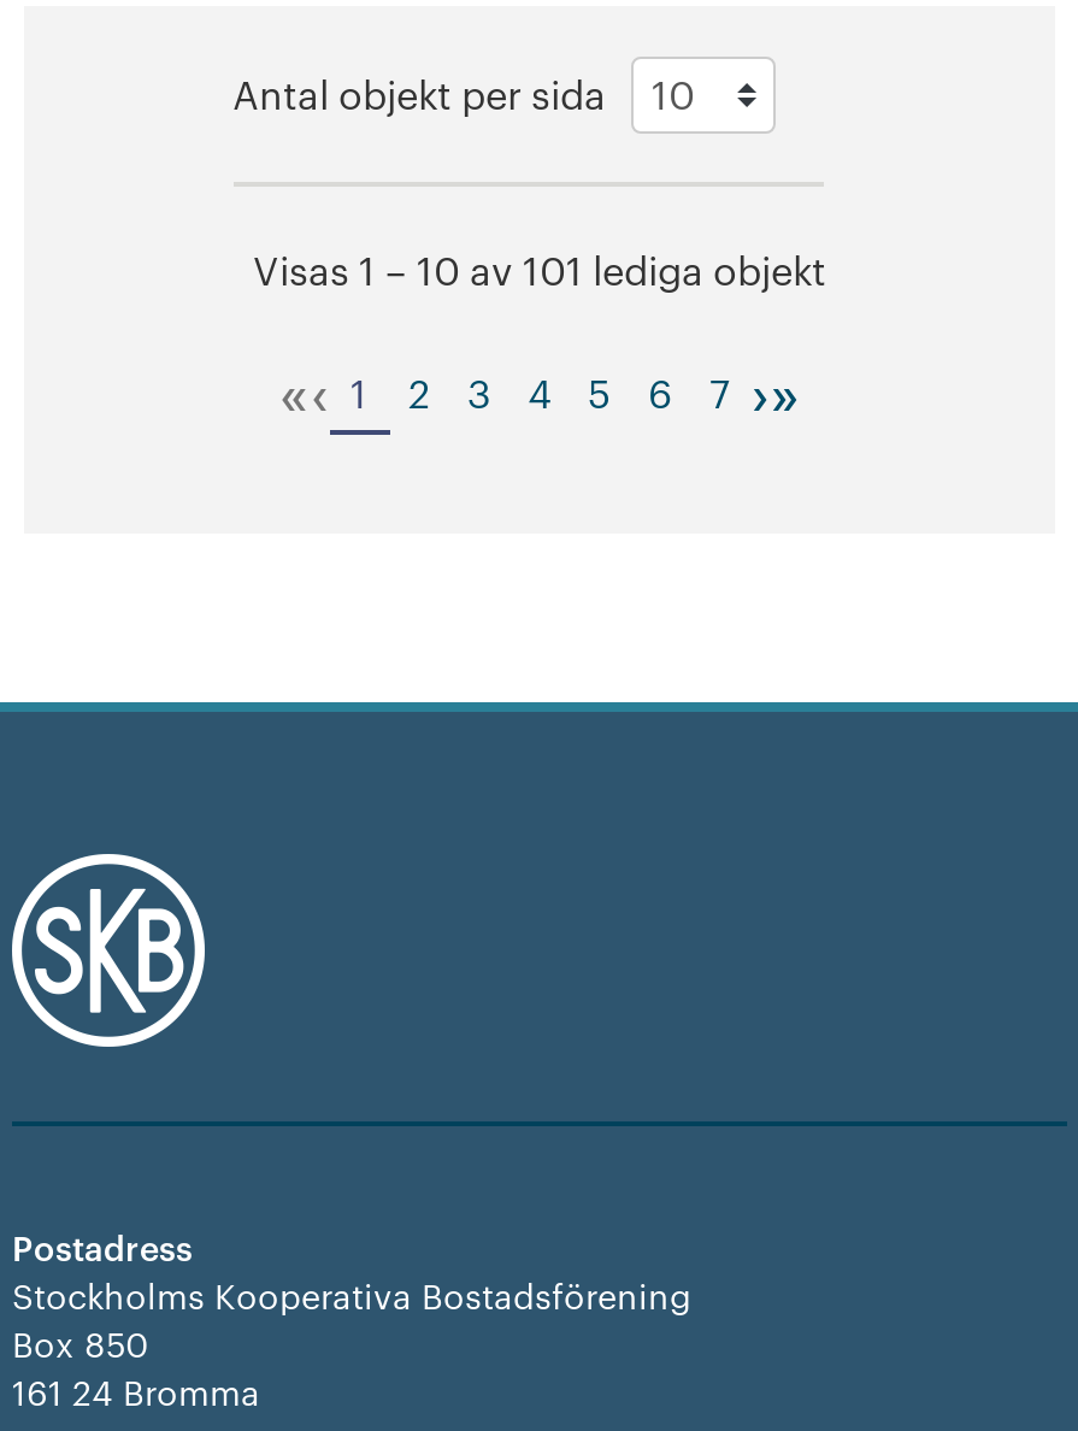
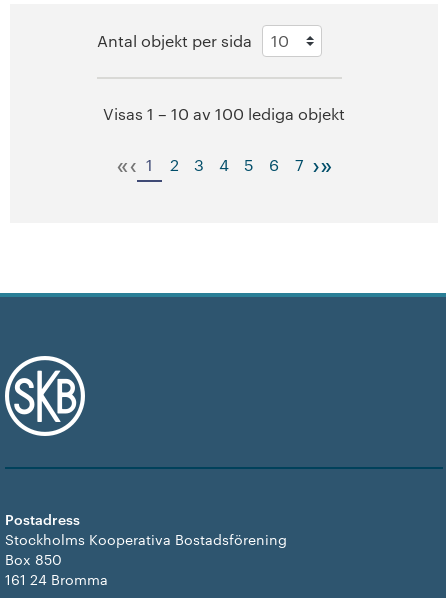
[253,245,826,295] Visas 1 – 10 av 101 lediga objekt -> [103,103,345,124] Visas 1 – 10 av 100 lediga objekt

